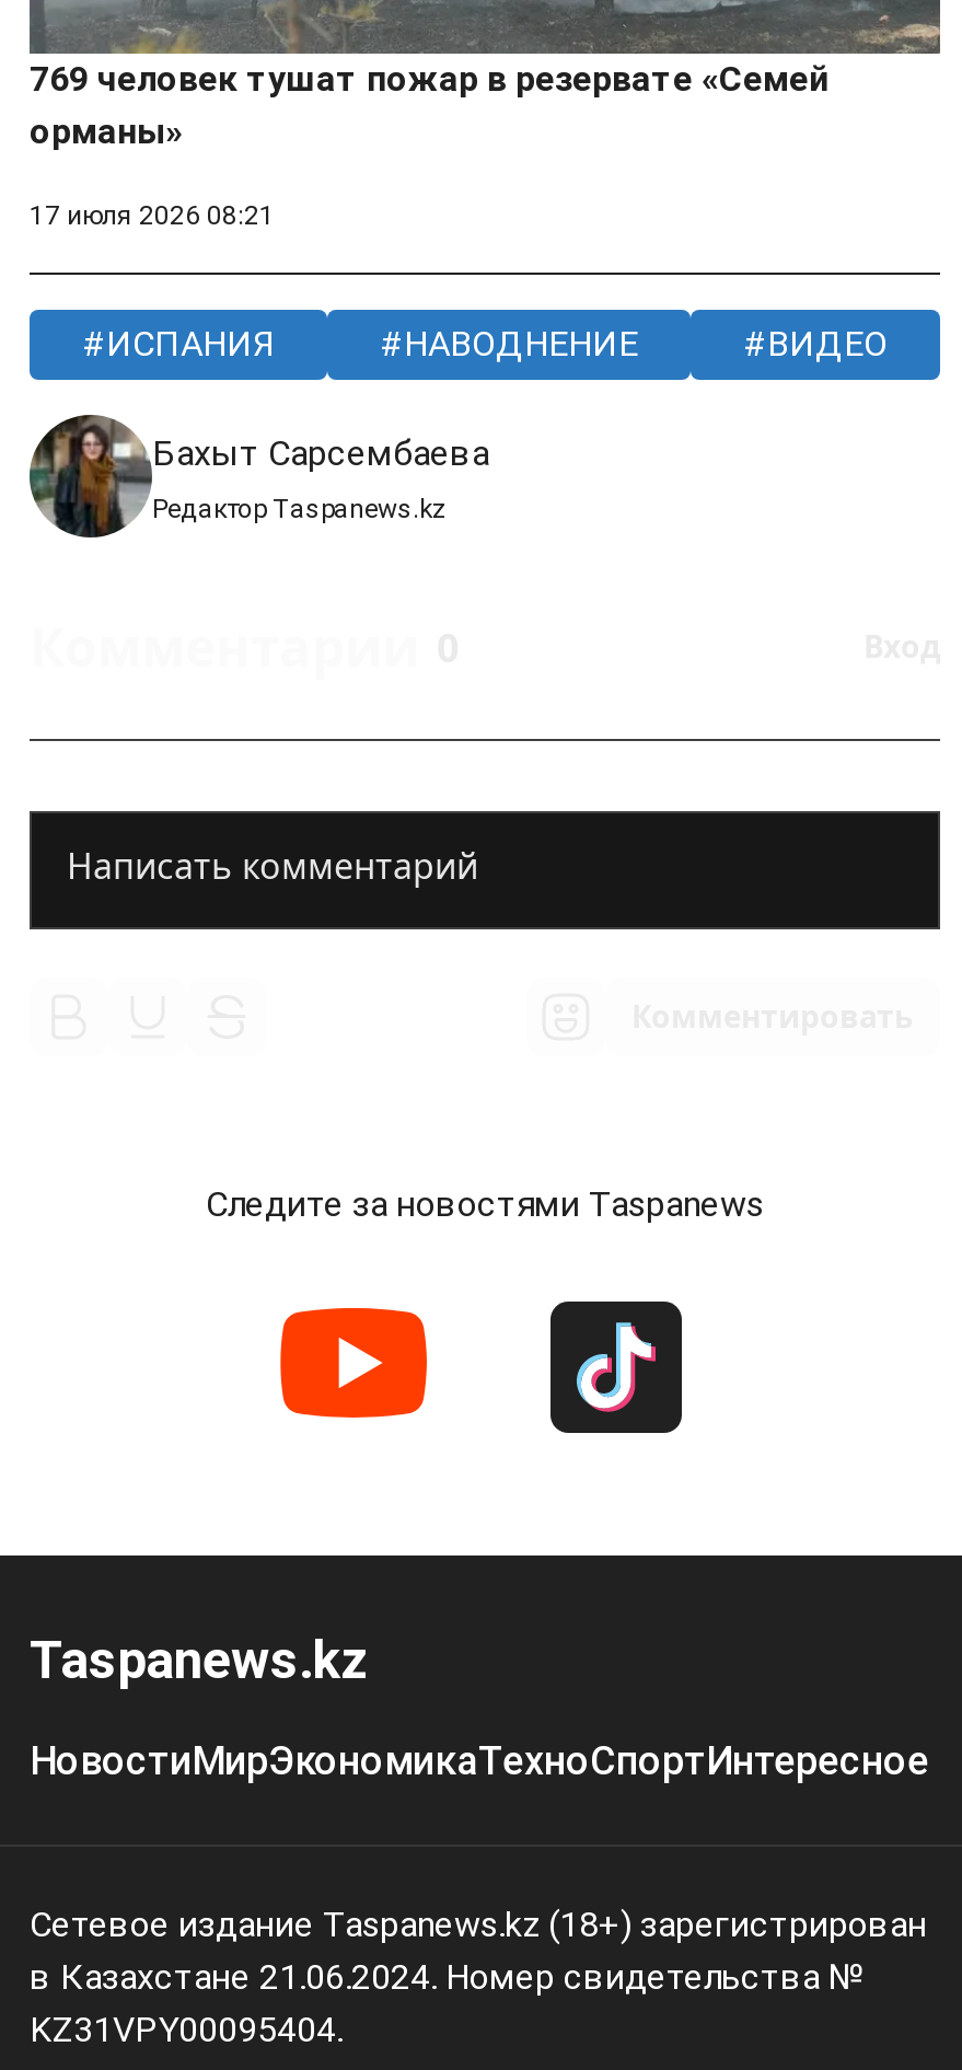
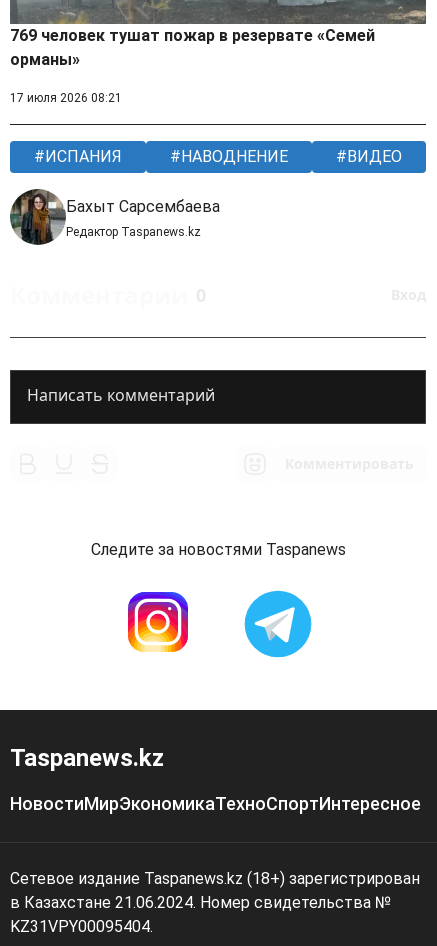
[277,1296,430,1427] [image] -> [124,591,192,653] [image]
[544,1294,688,1438] [image] -> [244,590,312,658] [image]

